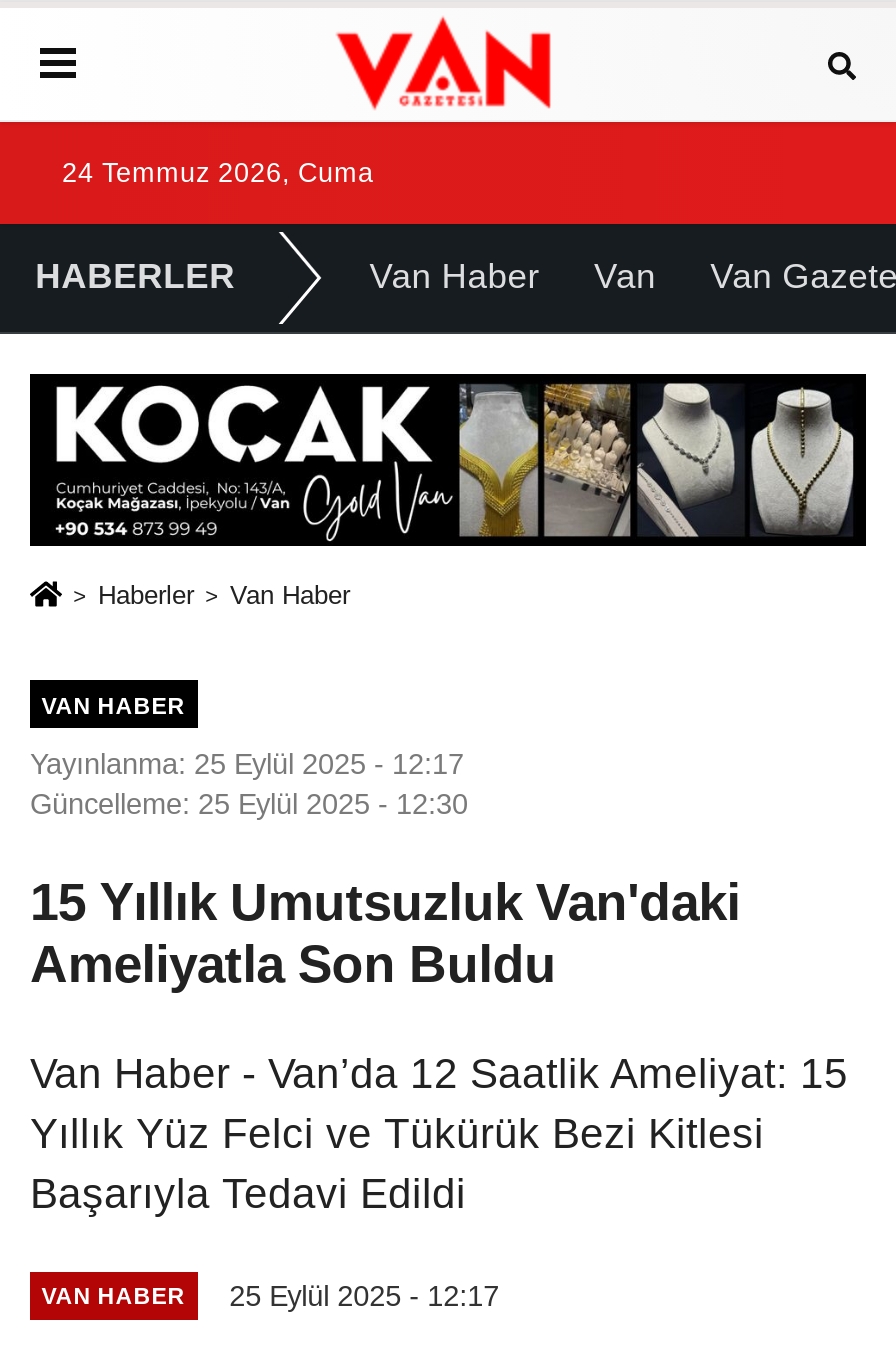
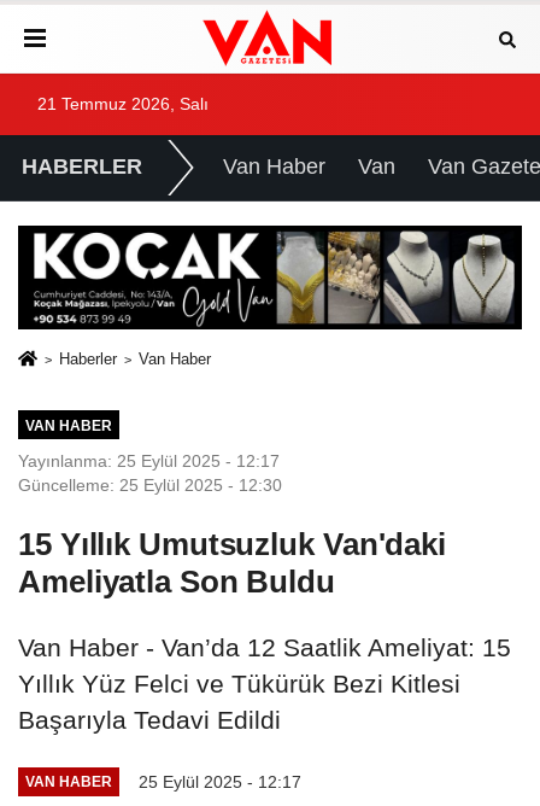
[62,158,374,188] 24 Temmuz 2026, Cuma -> [37,95,209,113] 21 Temmuz 2026, Salı

